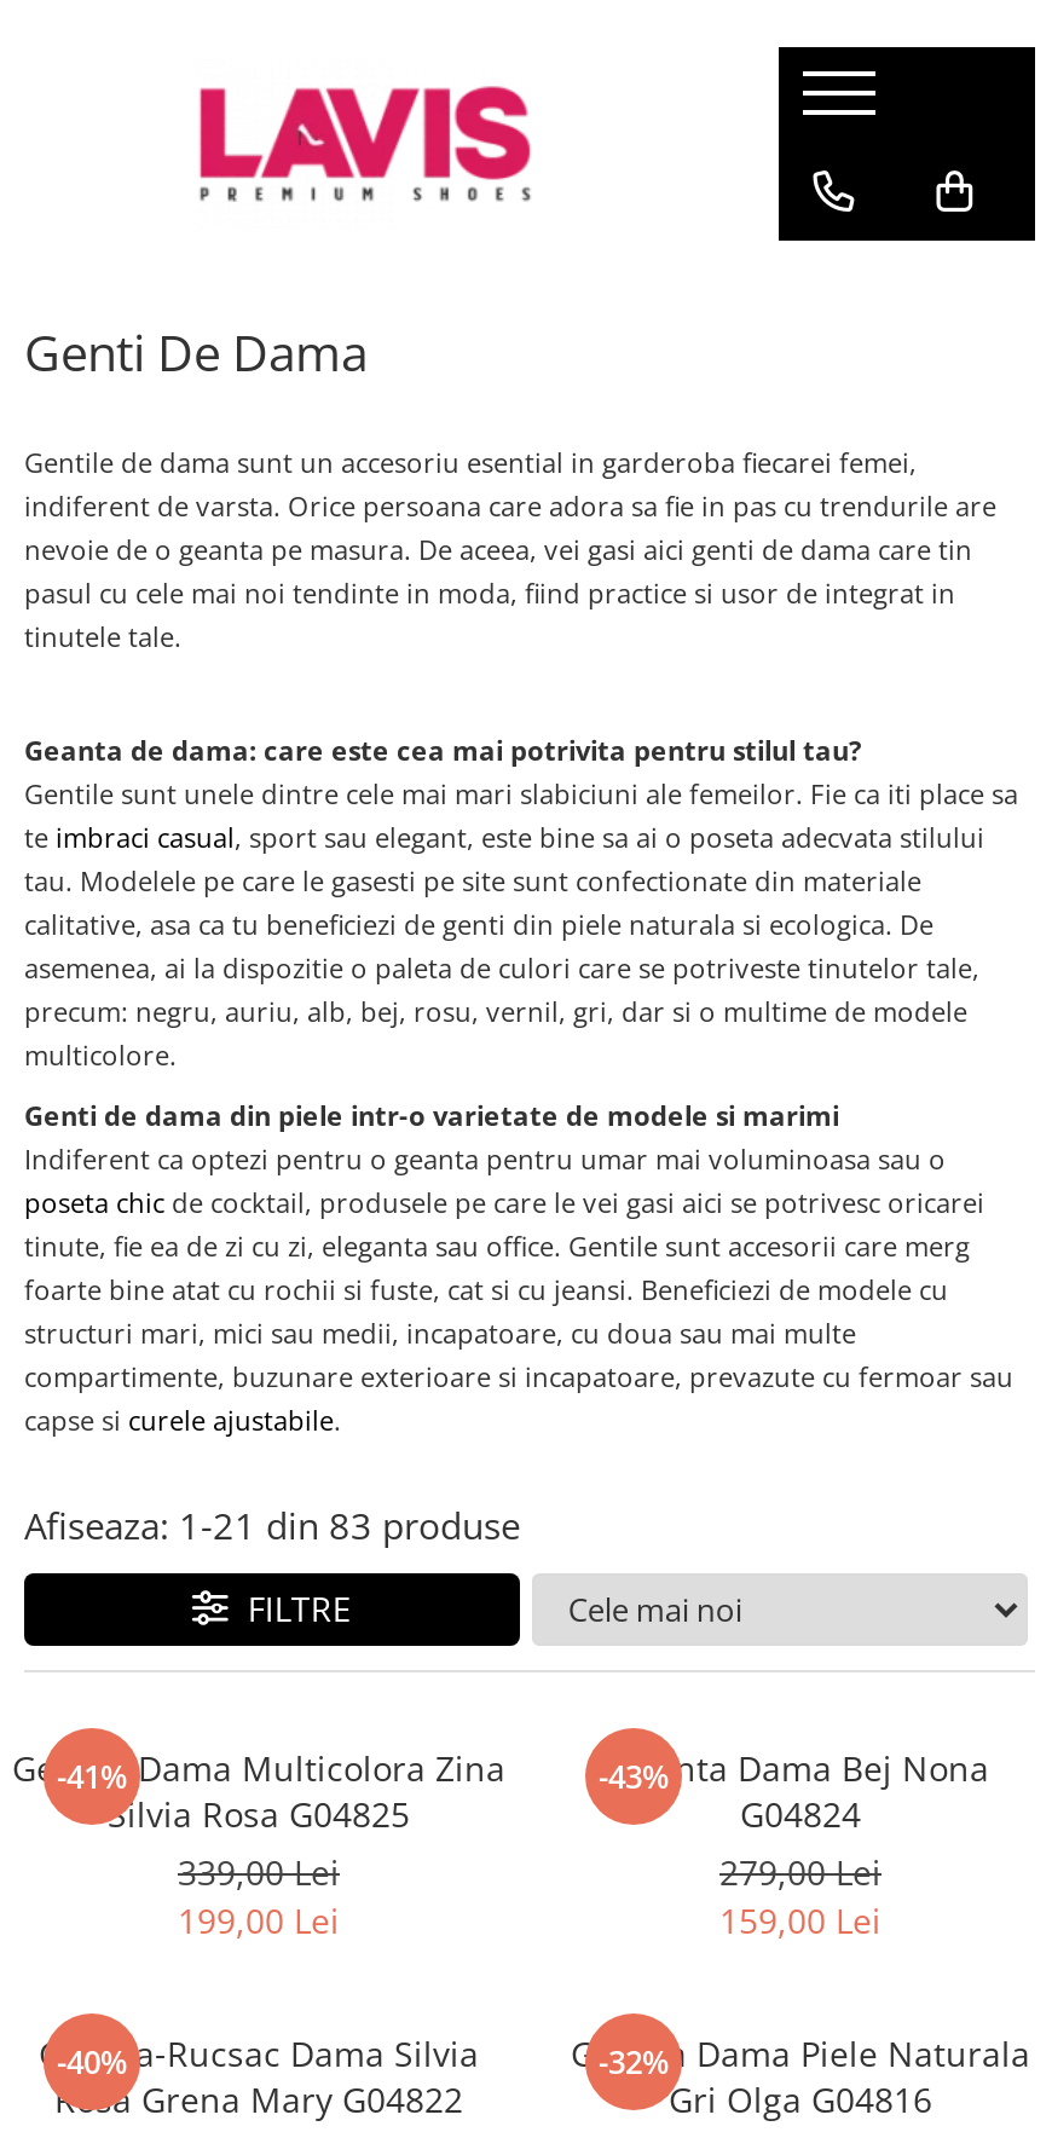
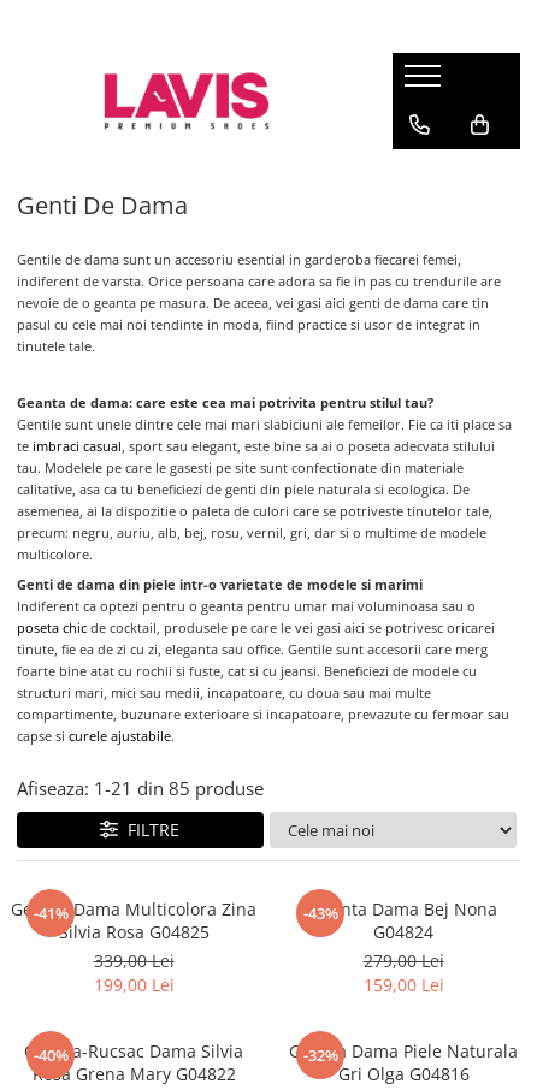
[24,1501,520,1549] Afiseaza: 1- 21 din 83 produse -> [17,776,264,800] Afiseaza: 1- 21 din 85 produse

